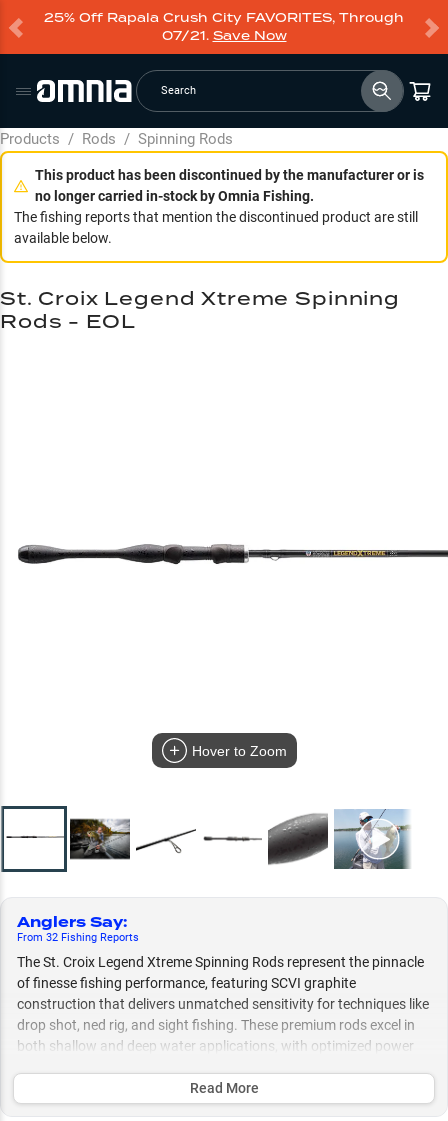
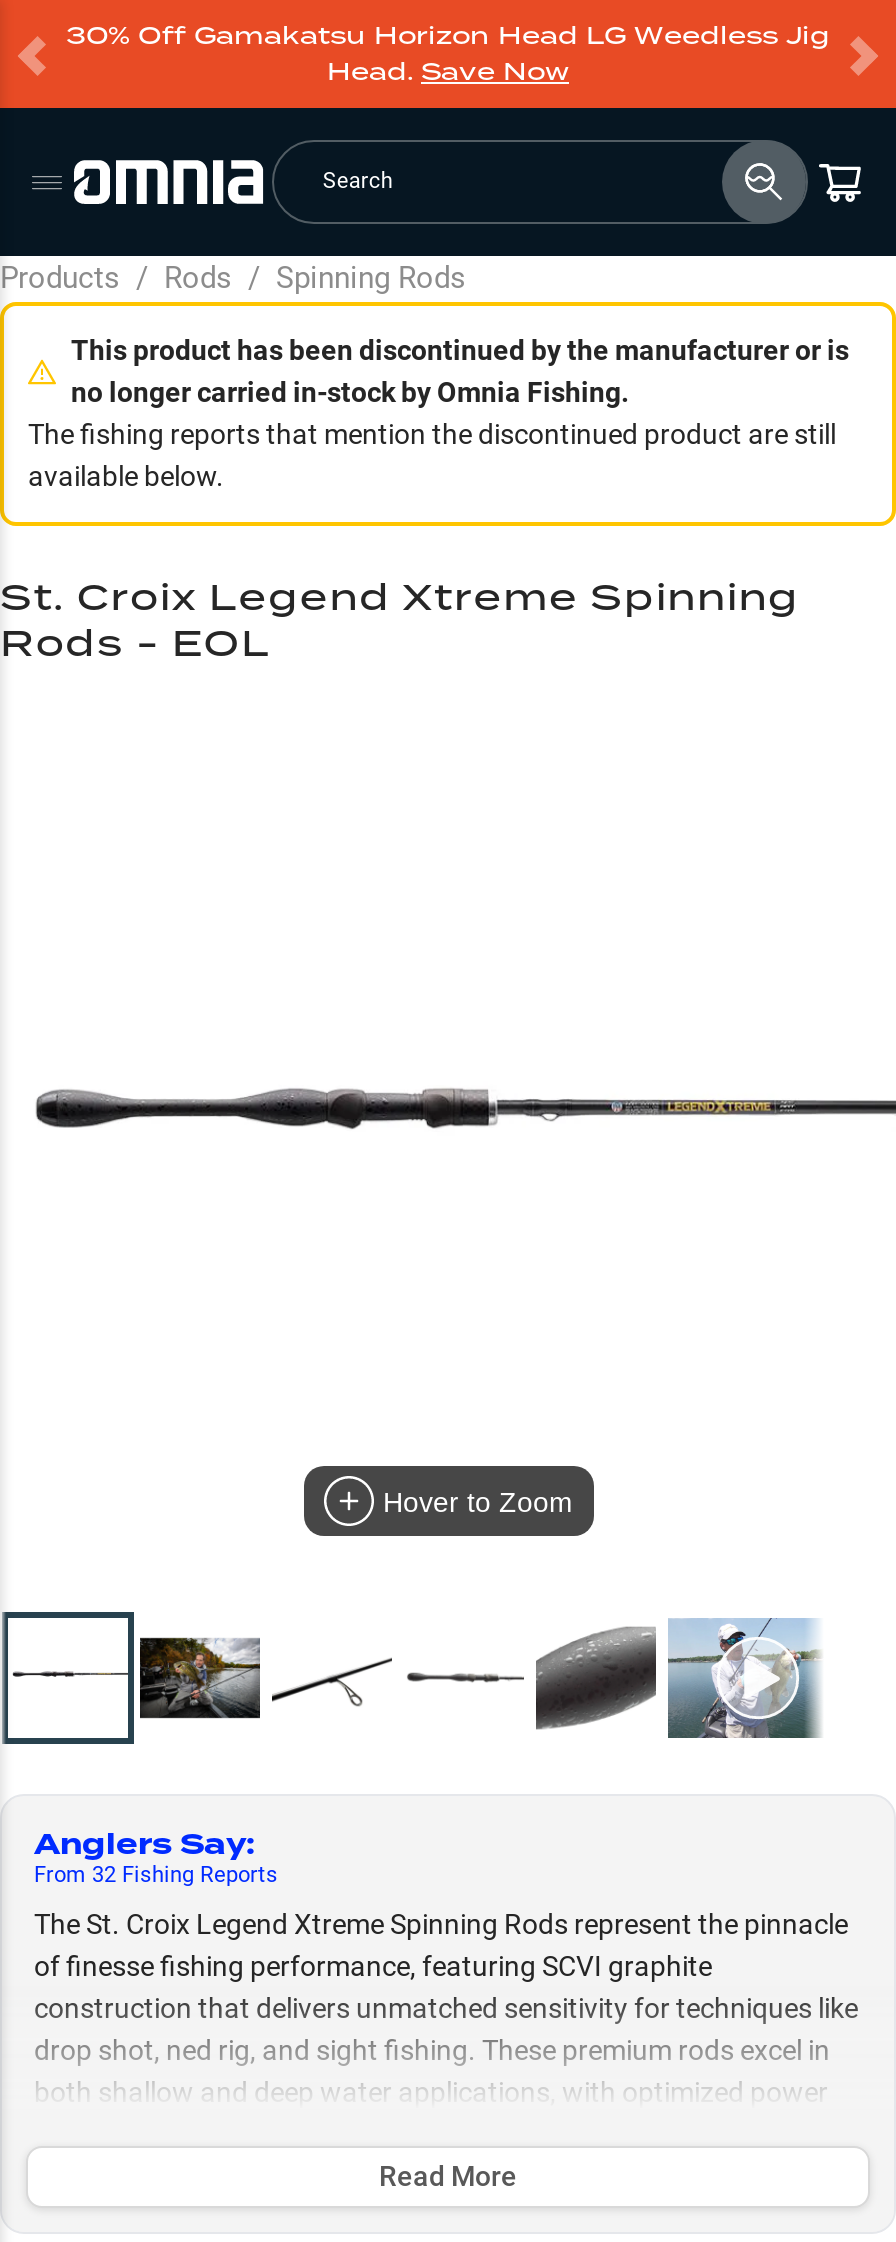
[44,9,404,44] 25% Off Rapala Crush City FAVORITES, Through | 07/21. Save Now -> [66,18,830,88] 30% Off Gamakatsu Horizon Head LG Weedless Jig | Head. Save Now

